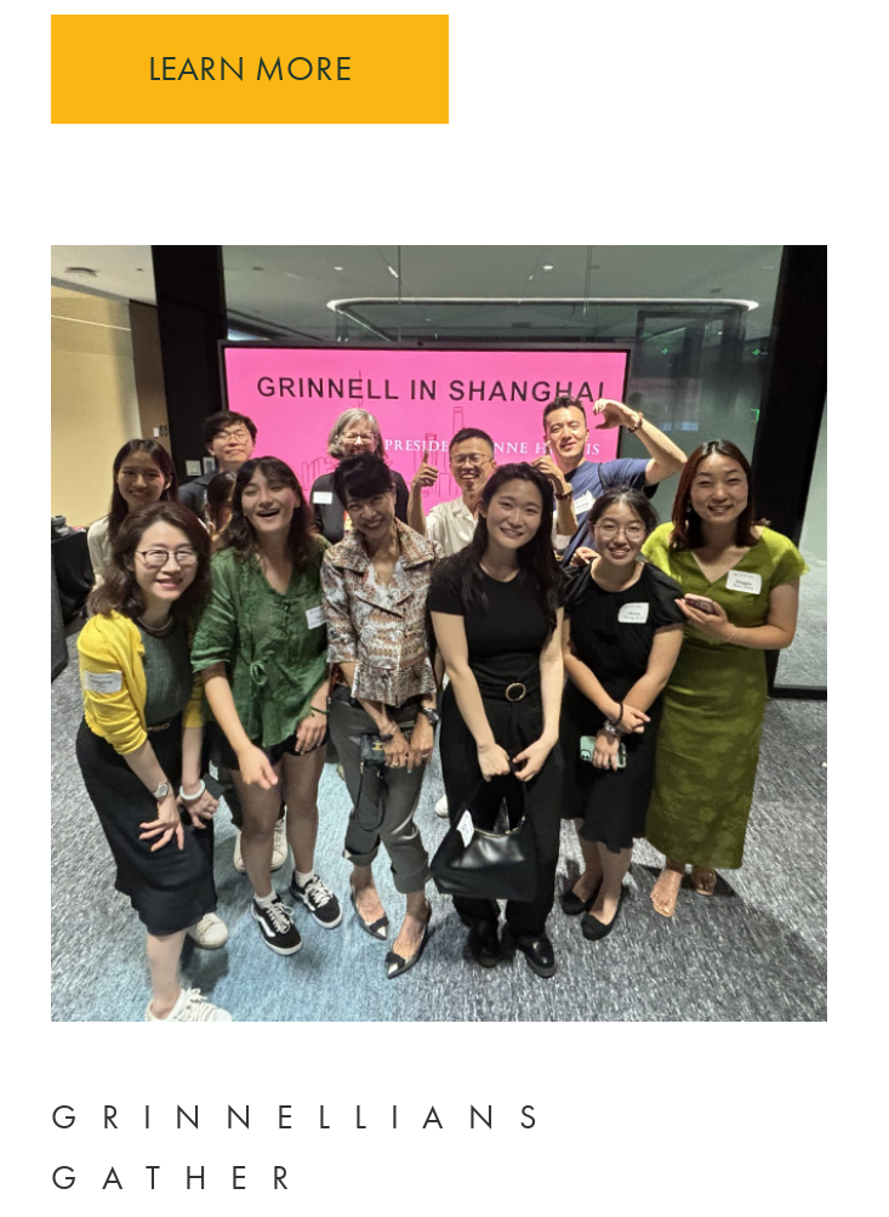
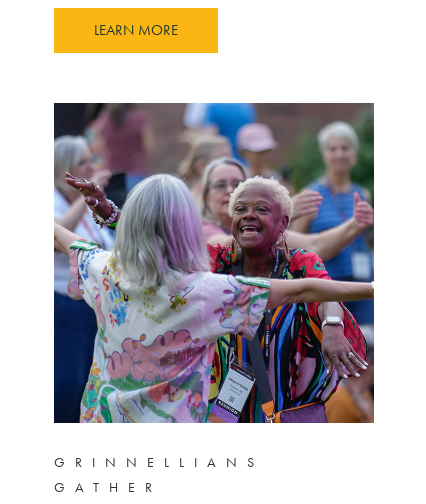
[49,244,830,1023] [image] -> [53,102,375,424] [image]

